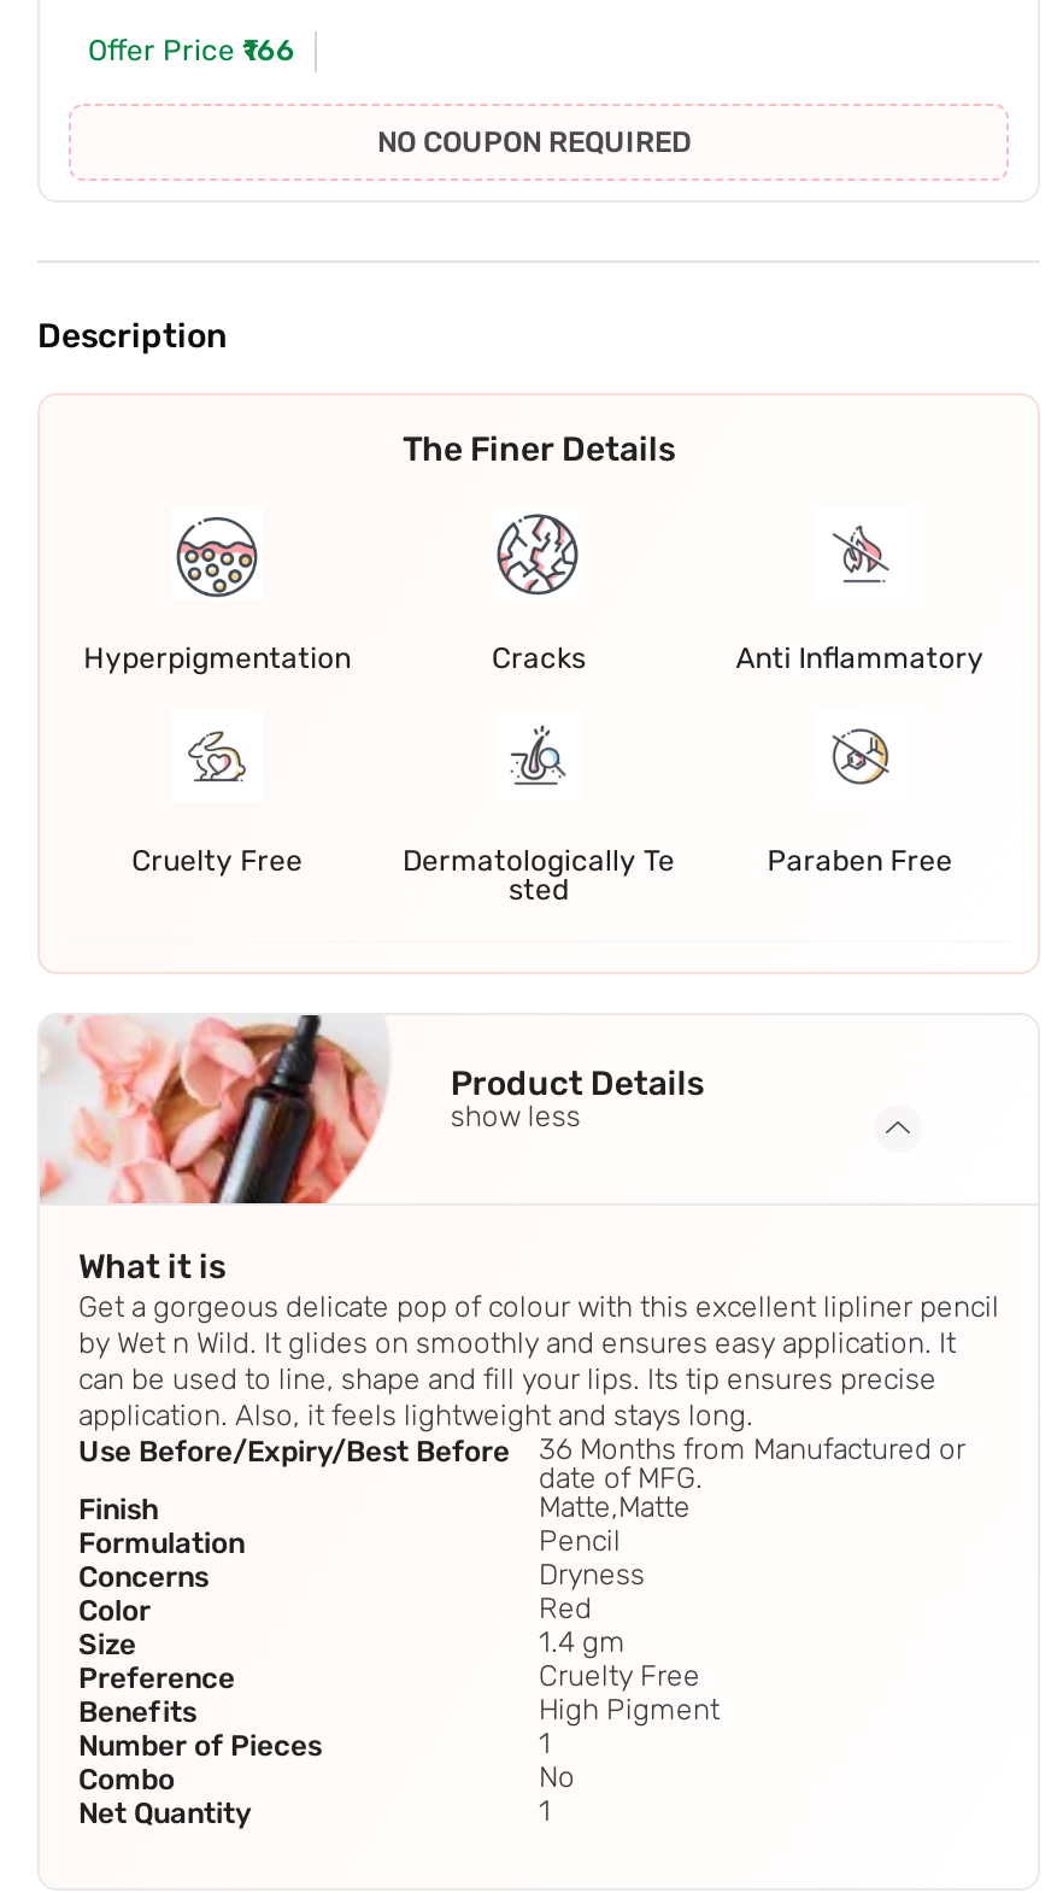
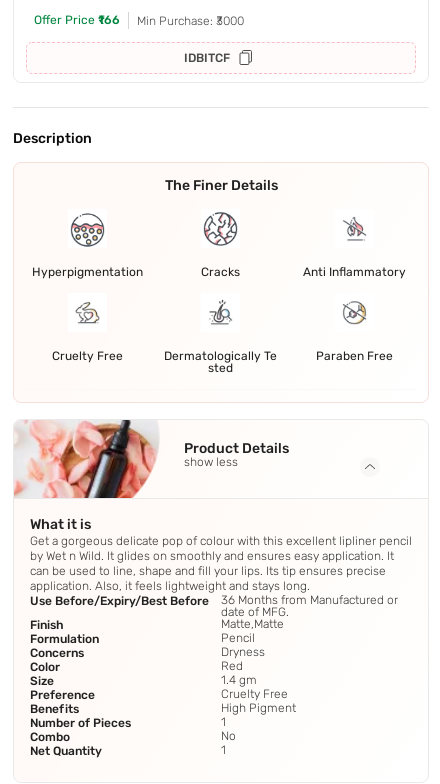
[377,126,691,160] NO COUPON REQUIRED -> [137,14,244,65] Min Purchase: ₹3000 | IDBITCF

